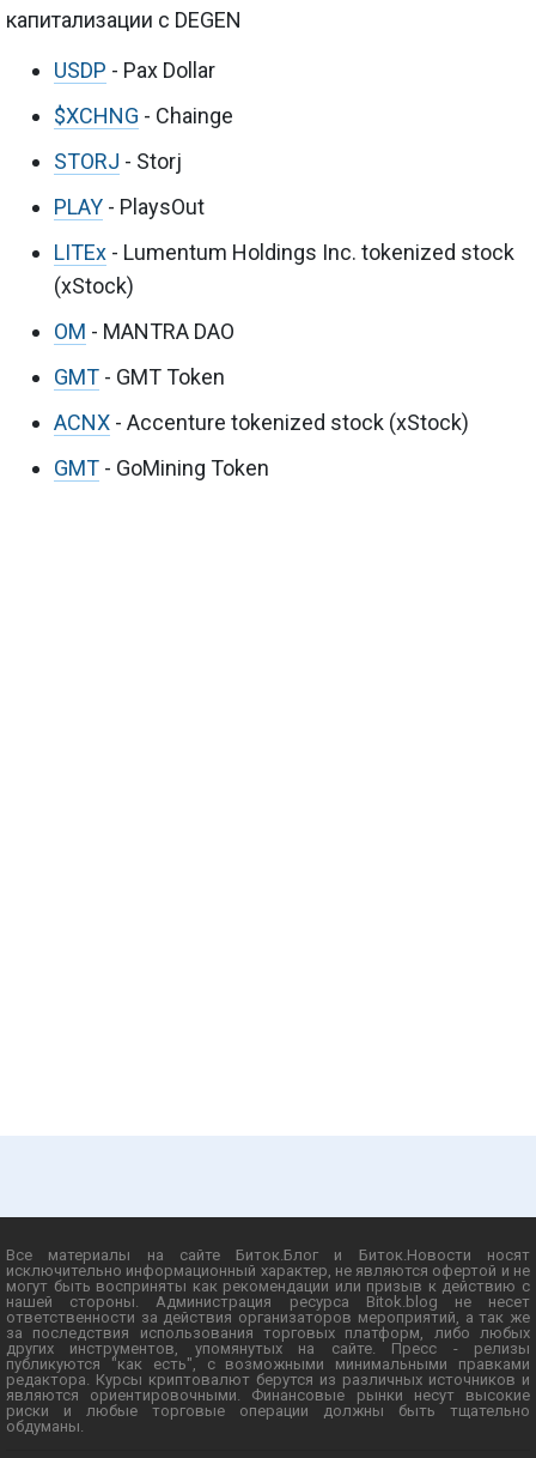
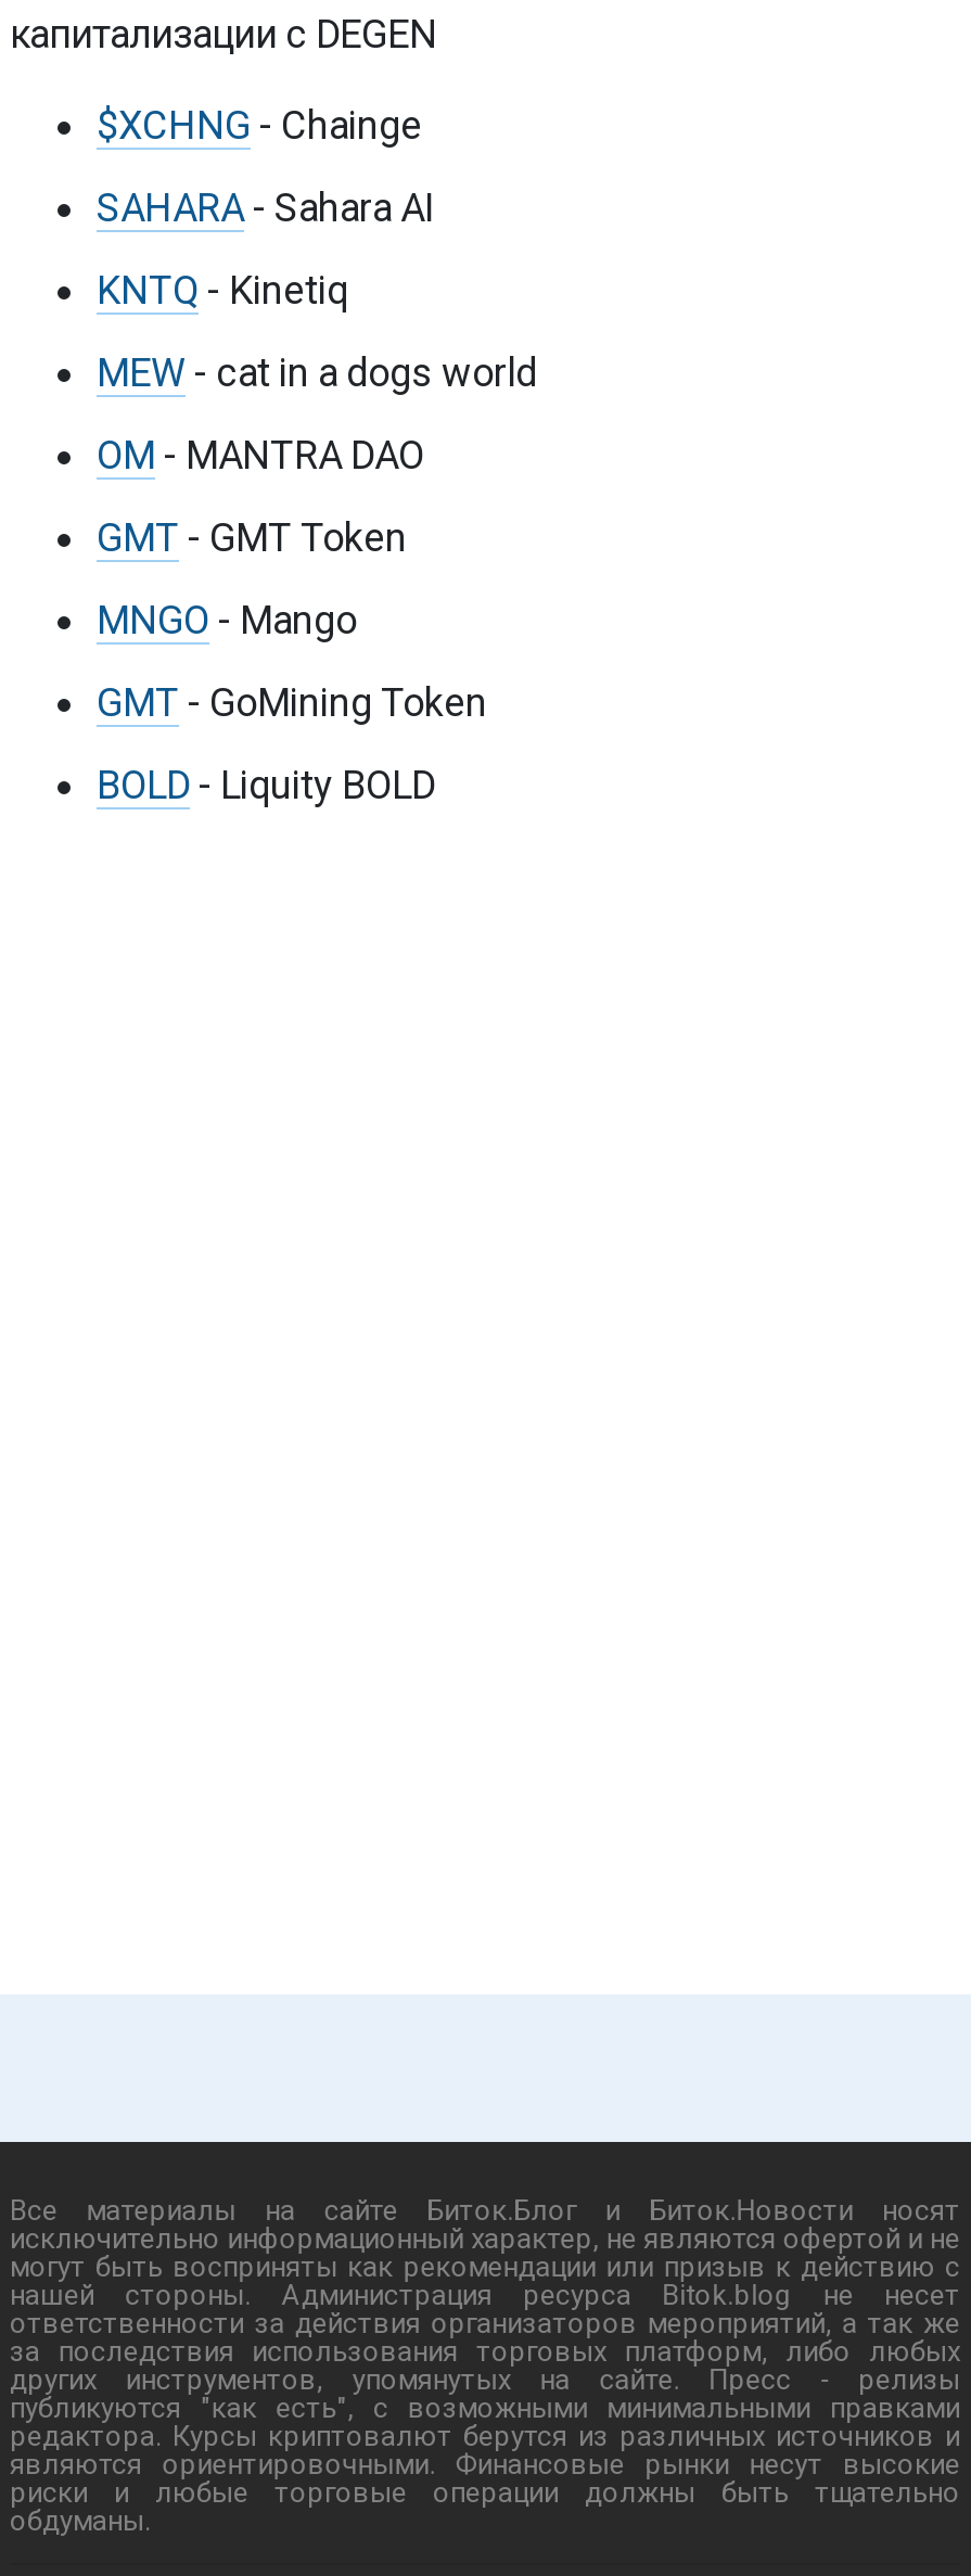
[54,58,215,83] USDP - Pax Dollar -> none
[54,149,182,174] STORJ - Storj -> [97,185,435,230] SAHARA - Sahara AI
[54,194,205,219] PLAY - PlaysOut -> [97,267,348,313] KNTQ - Kinetiq
[54,240,514,299] LITEx - Lumentum Holdings Inc. tokenized stock | (xStock) -> [97,350,537,395] MEW - cat in a dogs world
moved [54,319,234,390] -> [97,432,424,560]: OM - MANTRA DAO | GMT - GMT Token
[54,410,469,435] ACNX - Accenture tokenized stock (xStock) -> [97,597,357,643] MNGO - Mango
moved [54,455,269,481] -> [97,680,487,725]: GMT - GoMining Token
none -> [97,762,435,808] BOLD - Liquity BOLD

